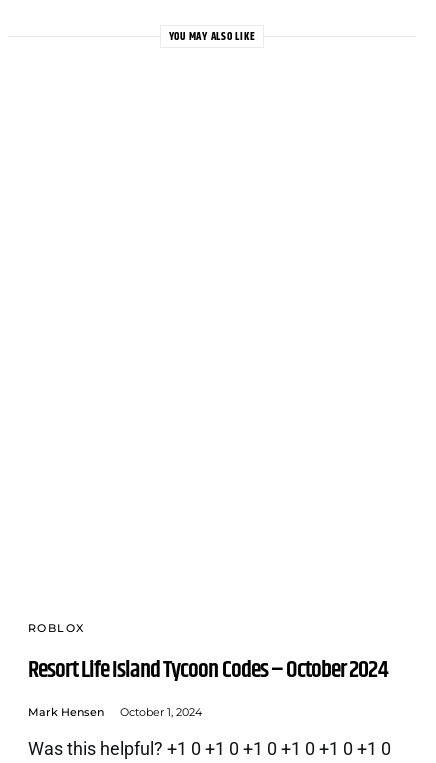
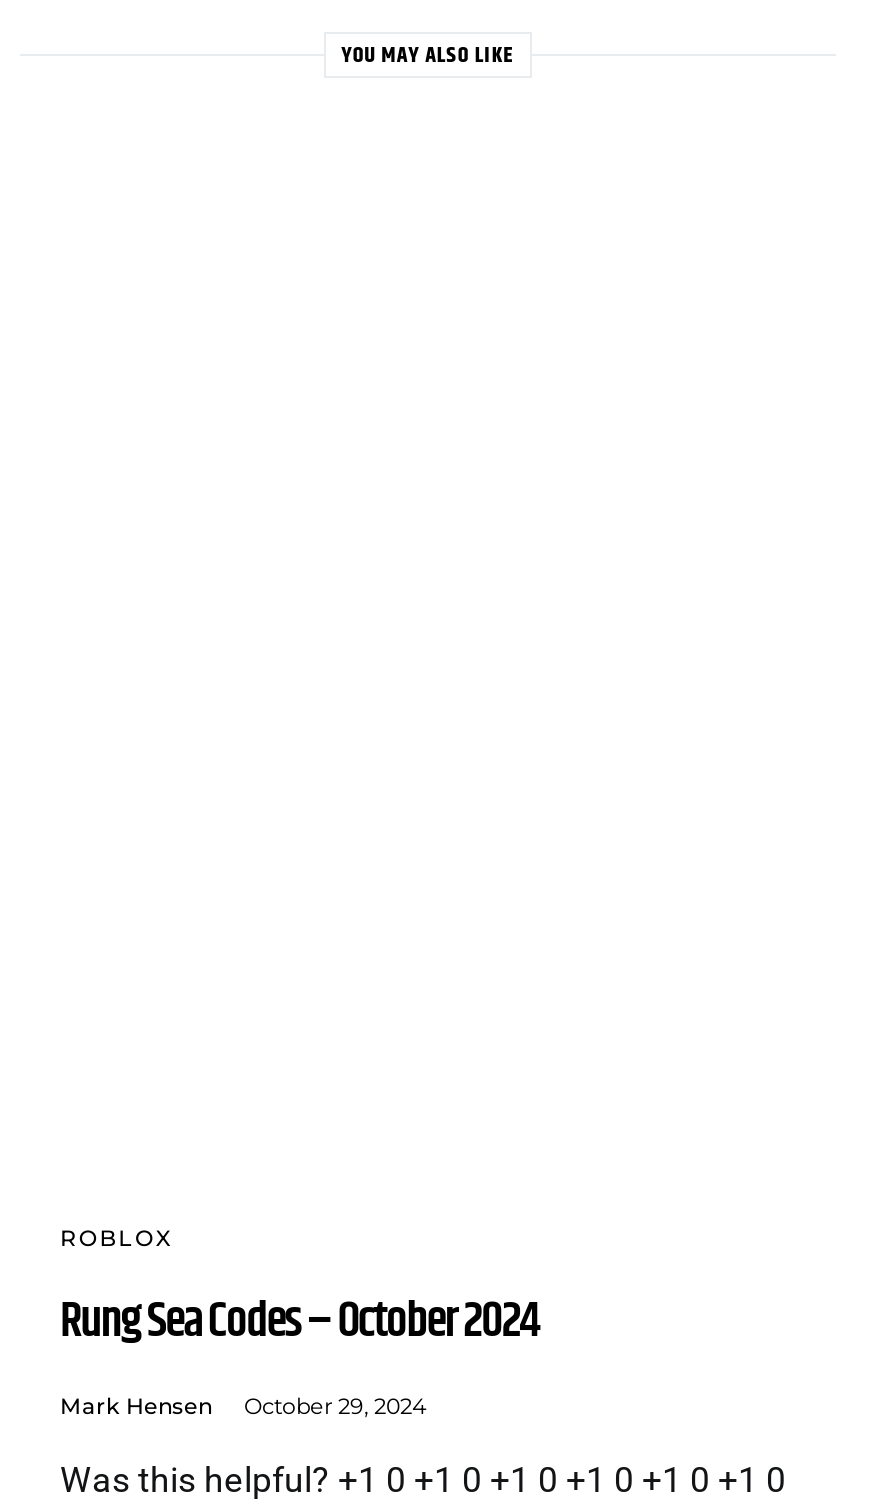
[28,652,388,688] Resort Life Island Tycoon Codes – October 2024 -> [60,1285,540,1357] Rung Sea Codes – October 2024
[28,705,202,719] Mark Hensen October 1, 2024 -> [60,1391,426,1419] Mark Hensen October 29, 2024

